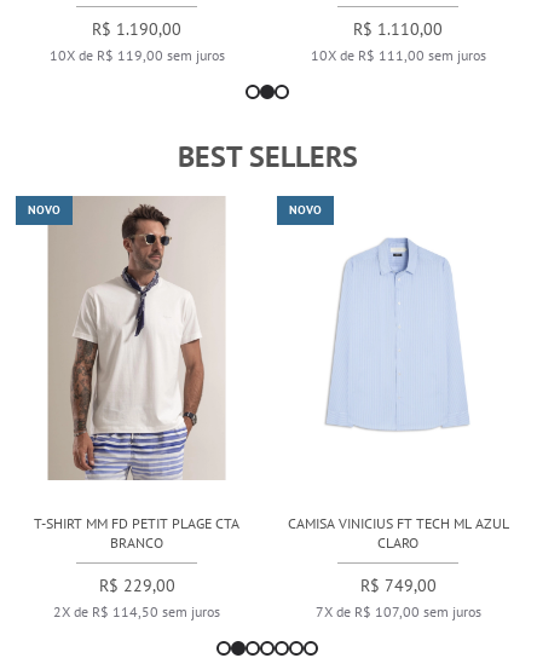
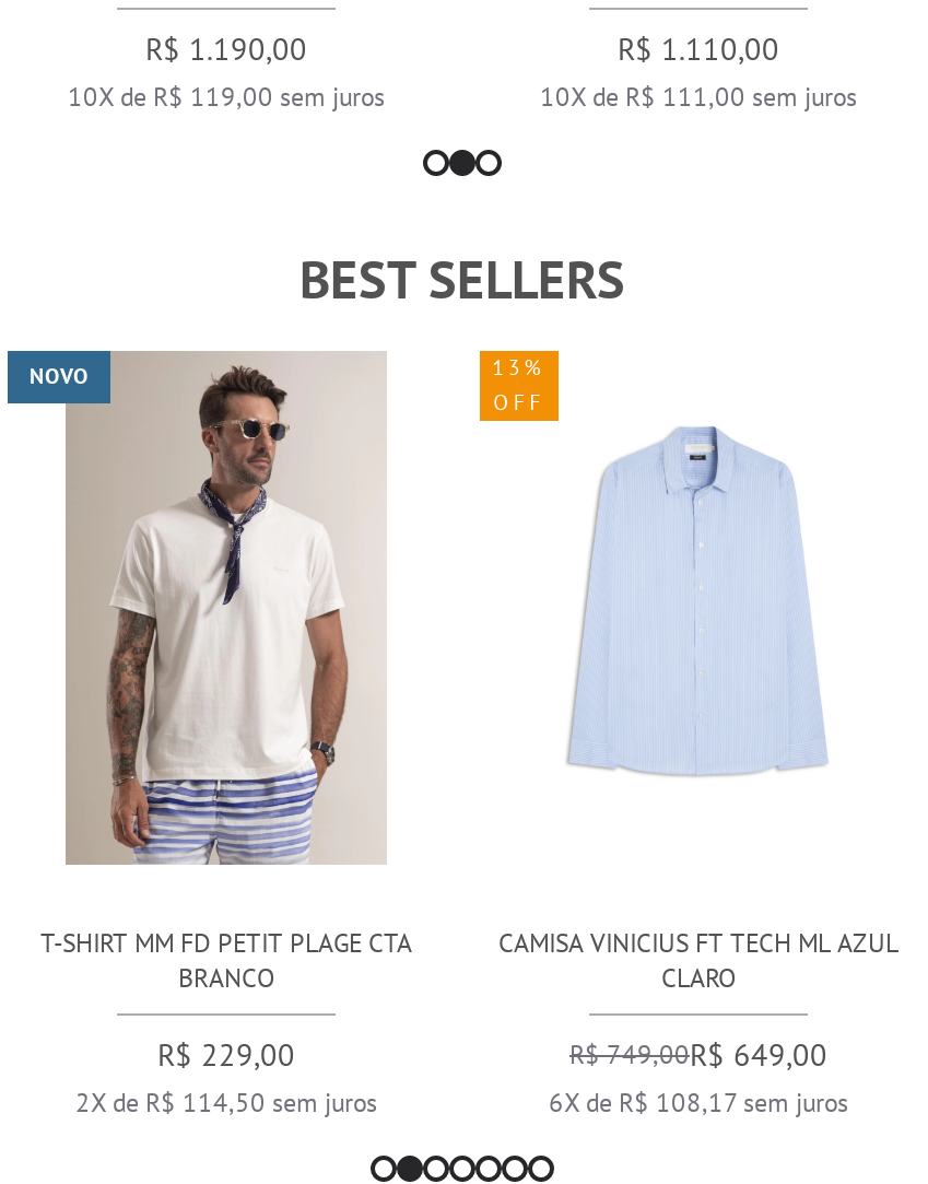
[289,202,322,218] NOVO -> [492,354,546,417] 13% | OFF
[315,575,481,621] R$ 749,00 | 7X de R$ 107,00 sem juros -> [549,1036,848,1119] R$ 749,00R$ 649,00 | 6X de R$ 108,17 sem juros

